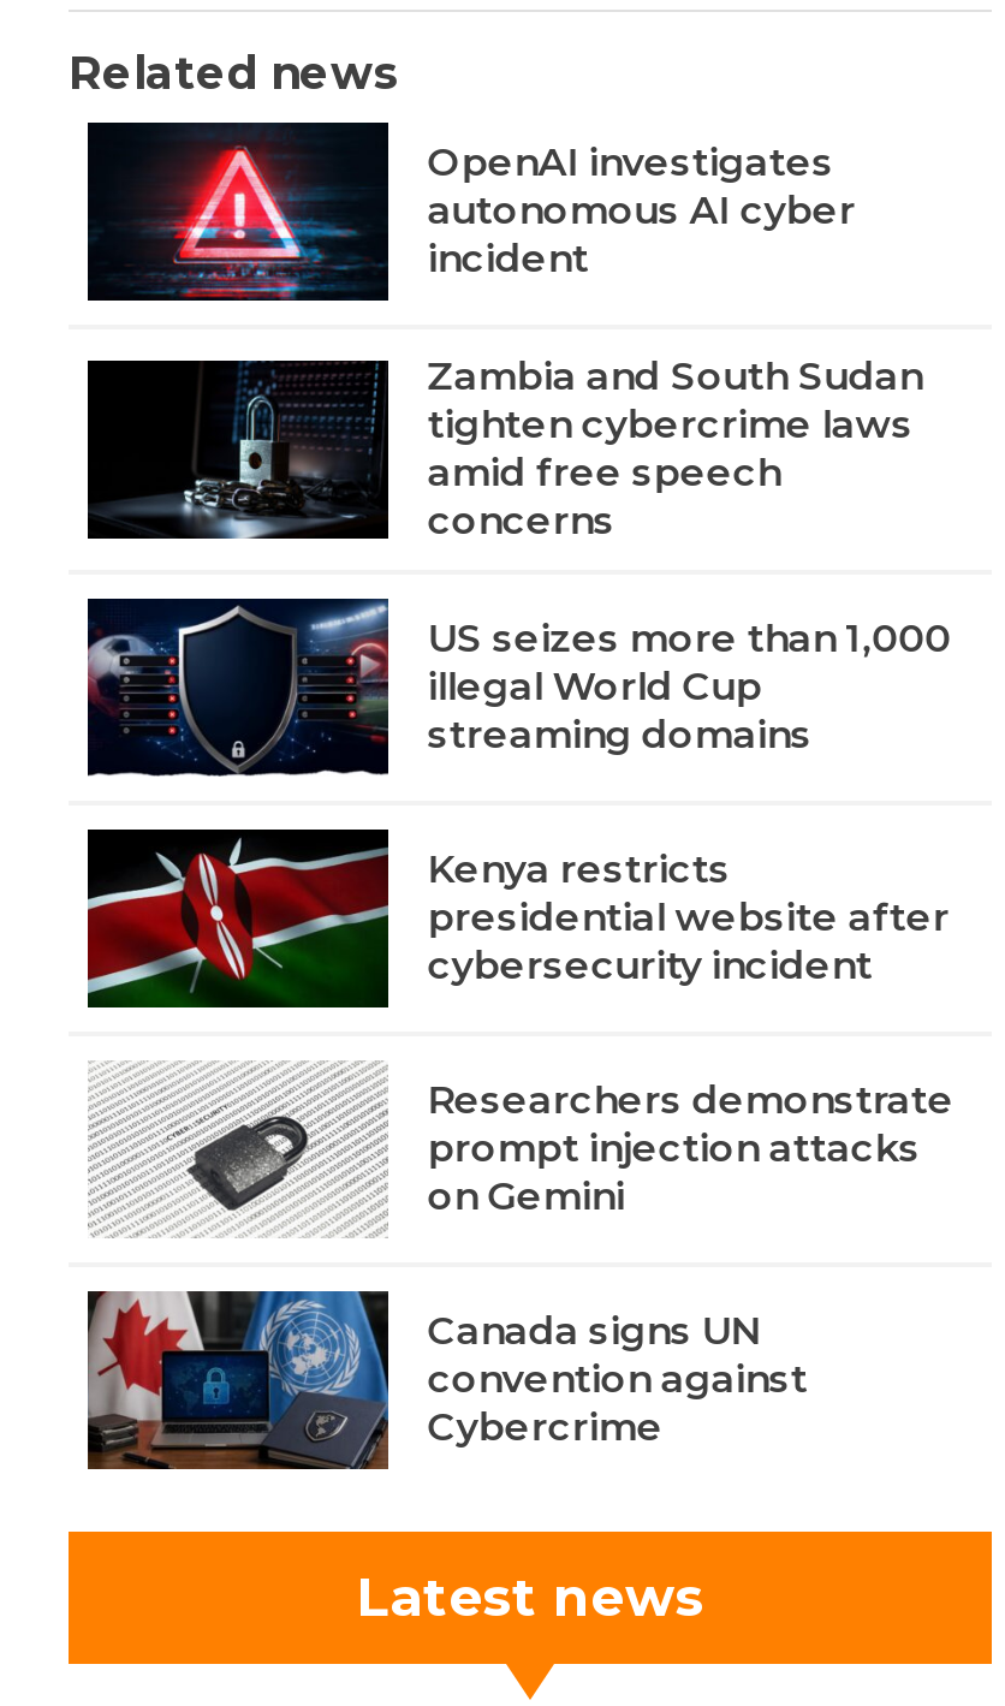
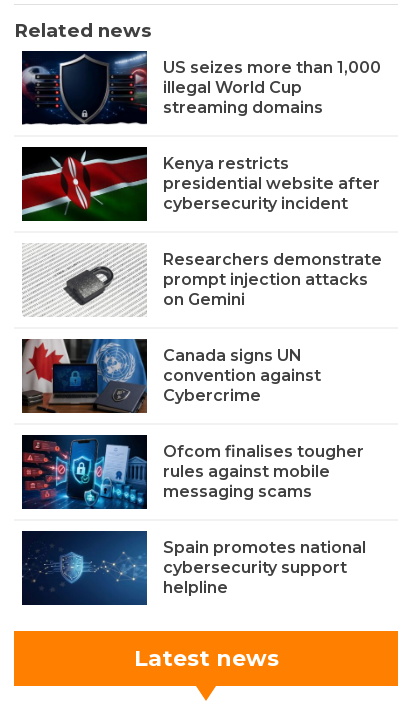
[85,123,923,544] [image] | OpenAI investigates | autonomous AI cyber | incident | Zambia and South Sudan | tighten cybercrime laws | amid free speech | concerns -> none
[85,358,391,541] [image] -> none
moved [83,596,954,1450] -> [20,50,382,405]: [image] | US seizes more than 1,000 | illegal World Cup | ... | convention against | Cybercrime
none -> [21,434,366,597] [image] | Ofcom finalises tougher | rules against mobile | messaging scams | Spain promotes national | cybersecurity support | helpline
none -> [21,530,148,605] [image]

